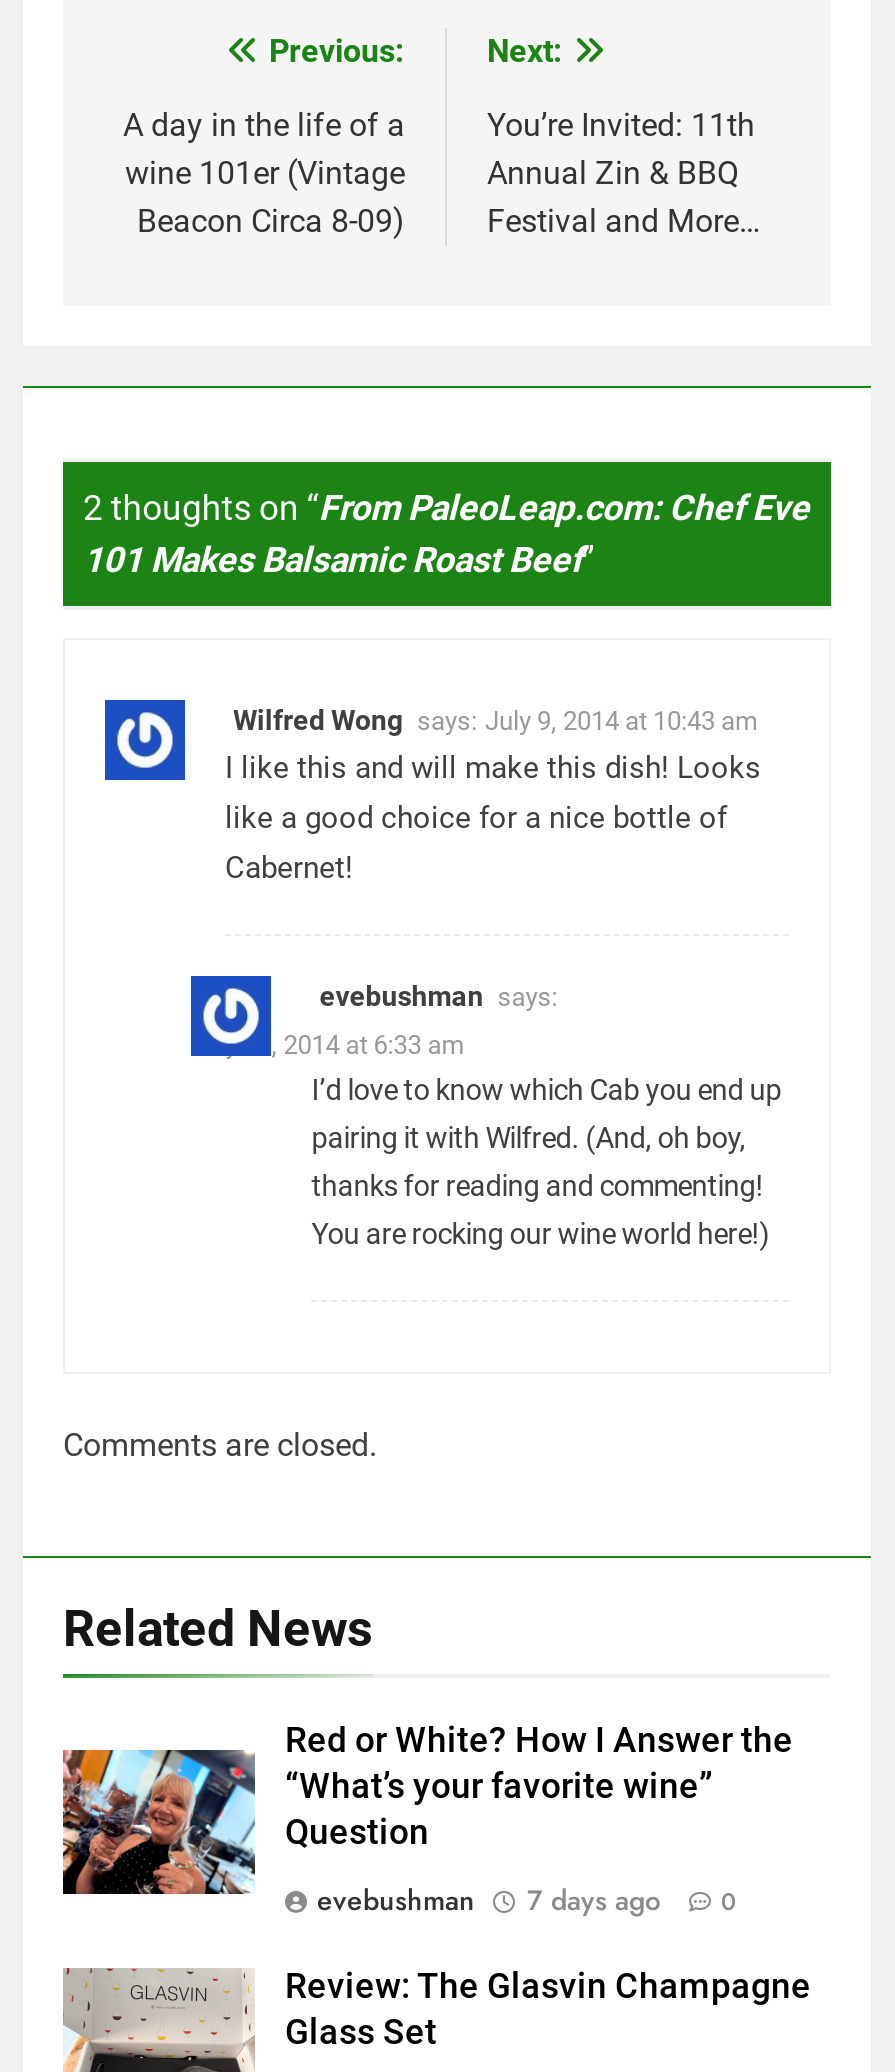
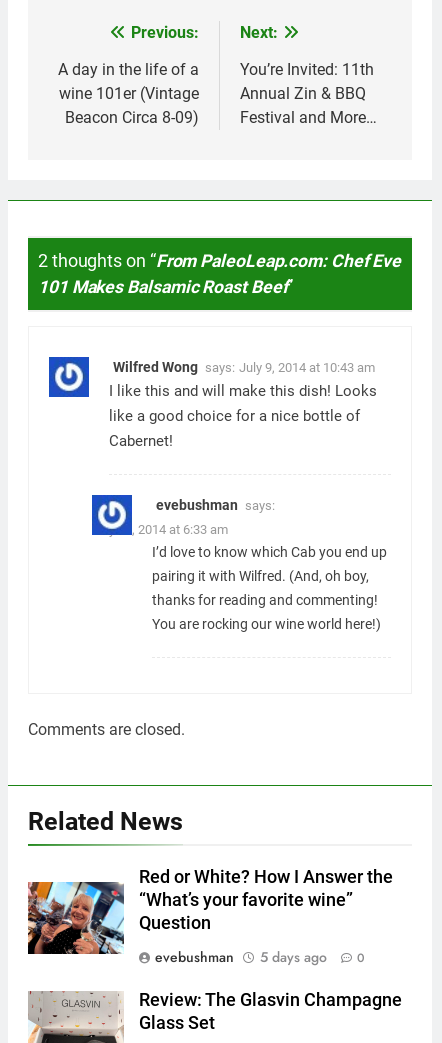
[317,1880,737,1920] evebushman 7 days ago 0 -> [155,947,365,967] evebushman 5 days ago 0

